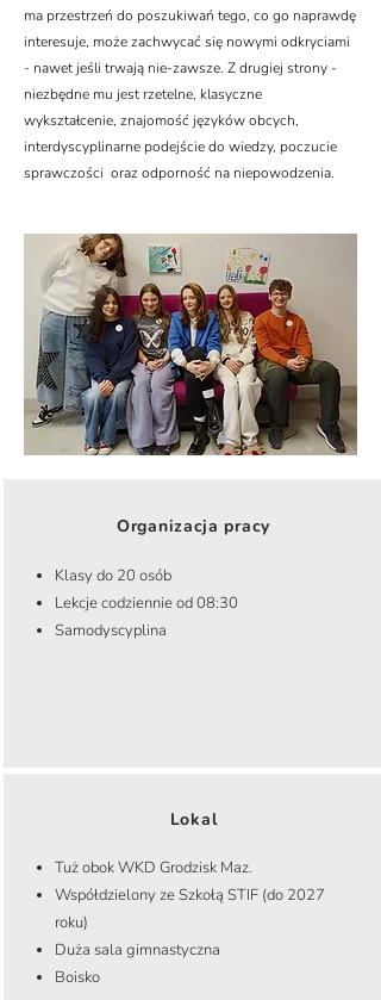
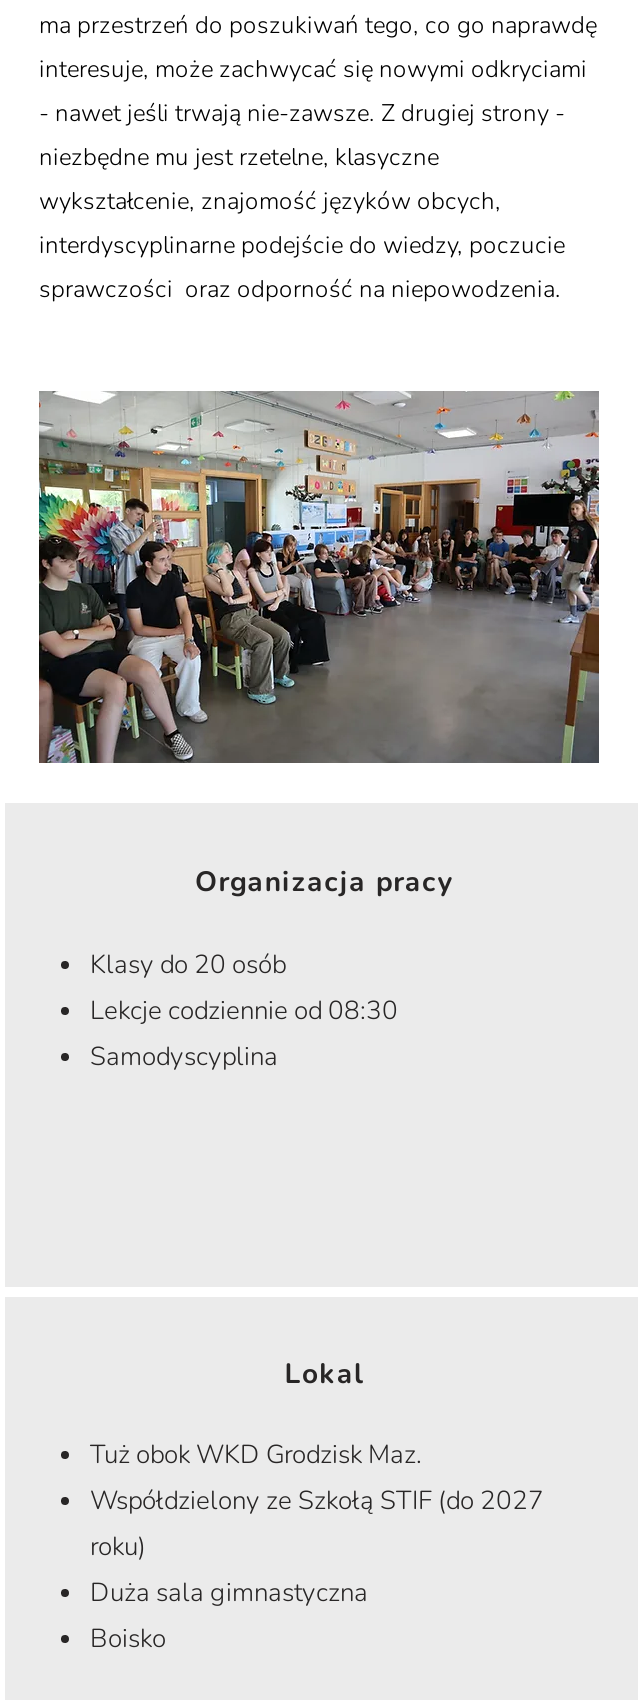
[24,234,357,456] [image] -> [37,391,599,763] [image]

